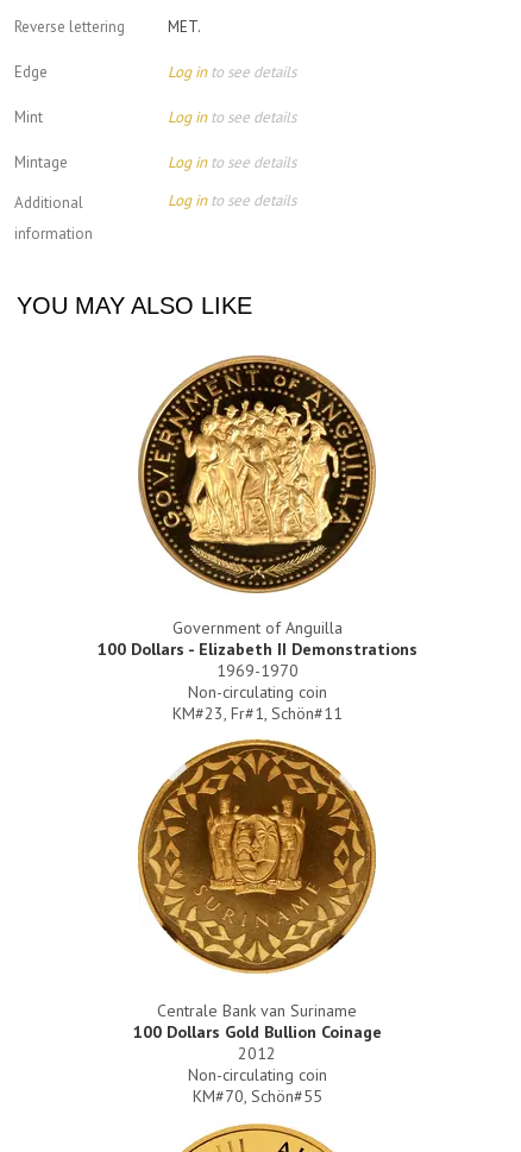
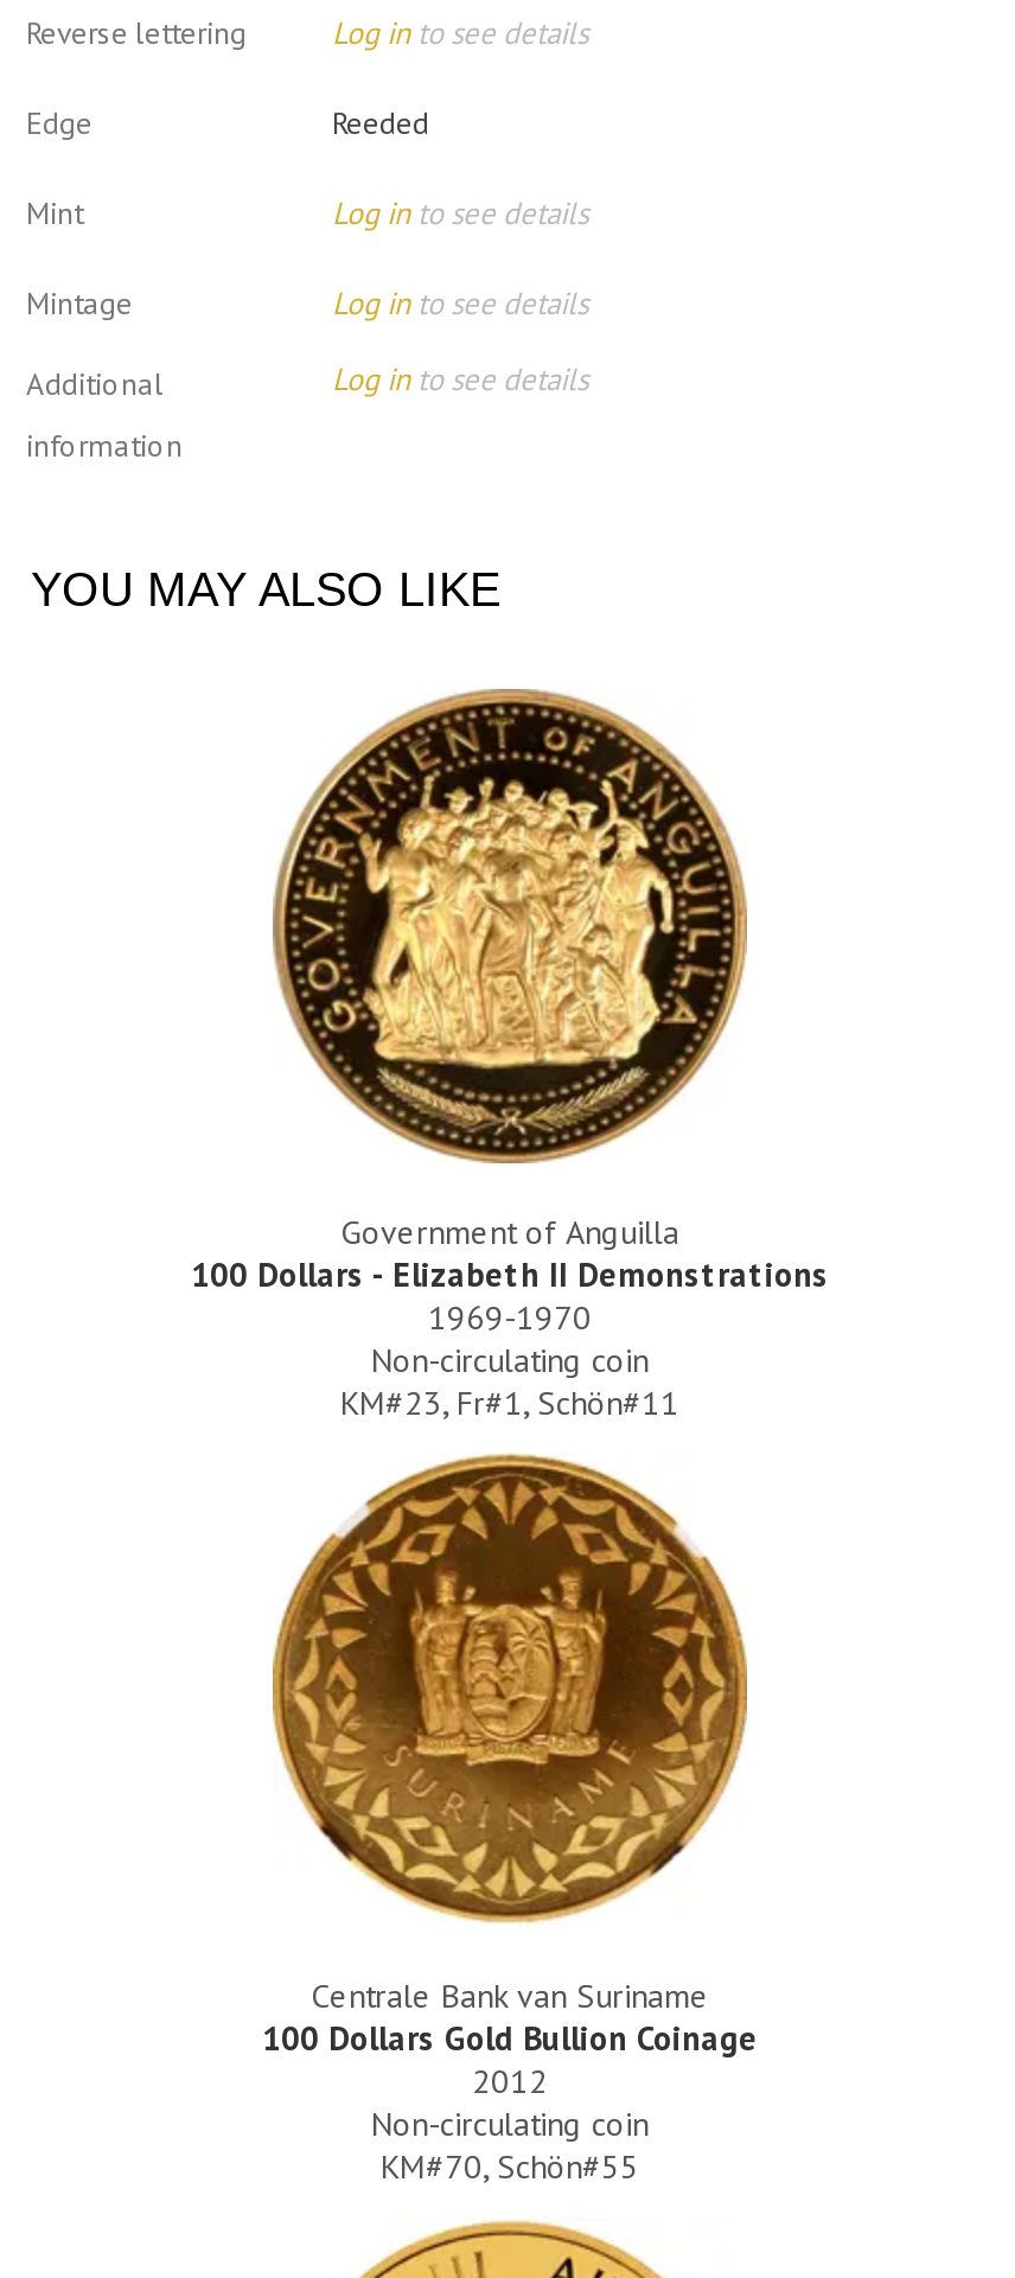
[168,17,201,37] MET. -> [332,14,588,54] Log in to see details
[168,62,296,83] Log in to see details -> [332,104,429,144] Reeded

